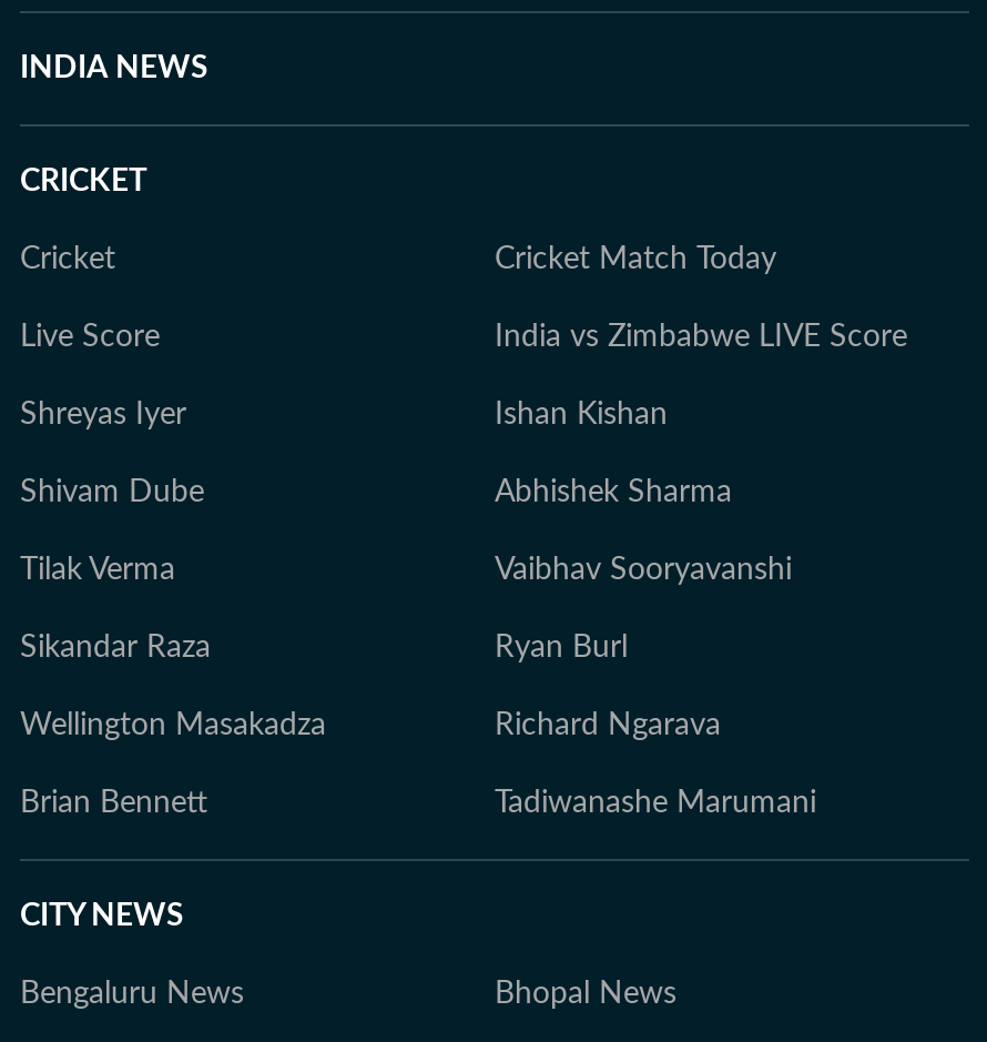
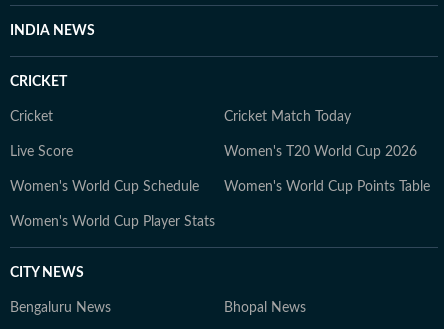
[20,321,907,818] India vs Zimbabwe LIVE Score | Shreyas Iyer | Ishan Kishan | Shivam Dube | Abhishek Sharma | Tilak Verma | Vaibhav Sooryavanshi | Sikandar Raza | Ryan Burl | Wellington Masakadza | Richard Ngarava | Brian Bennett | Tadiwanashe Marumani -> [10,145,430,229] Women's T20 World Cup 2026 | Women's World Cup Schedule | Women's World Cup Points Table | Women's World Cup Player Stats

